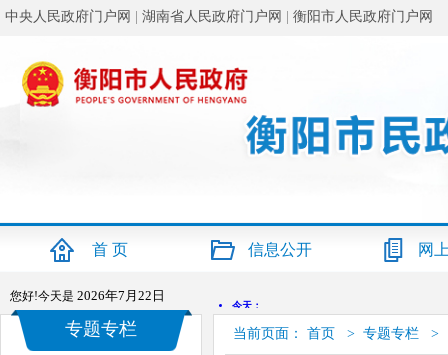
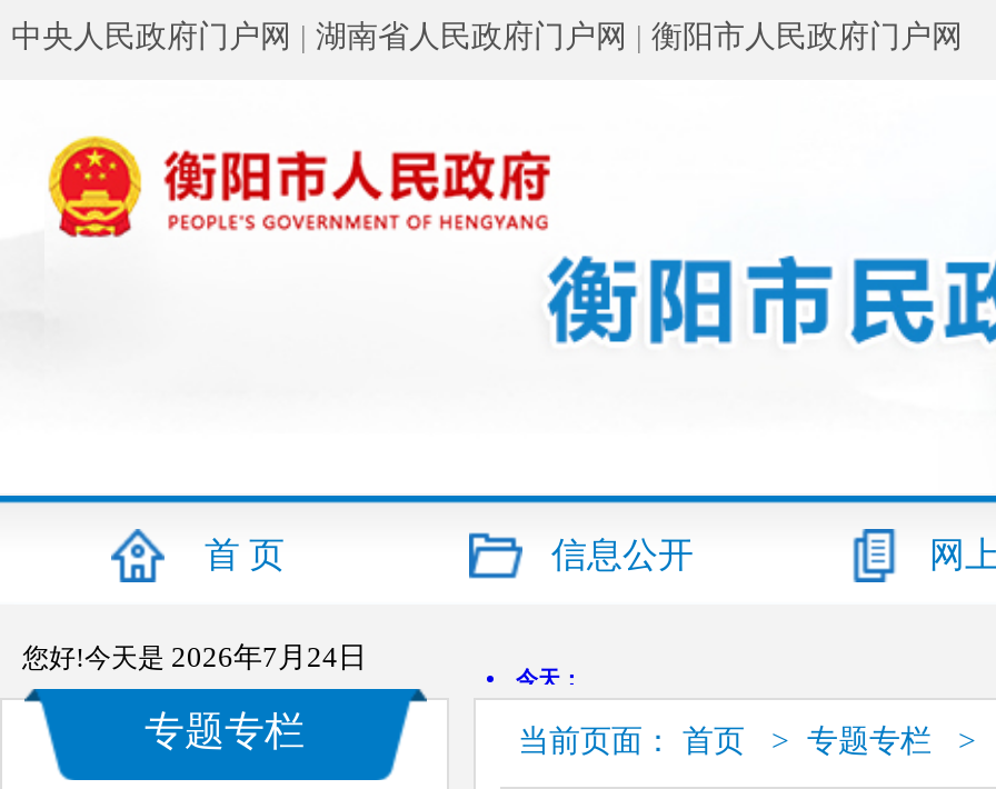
[10,288,165,303] 您好!今天是 2026年7月22日 -> [22,640,367,673] 您好!今天是 2026年7月24日

